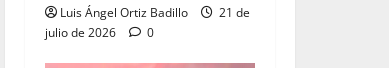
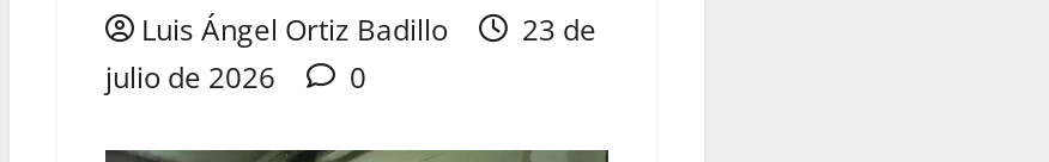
[60,3,250,20] Luis Ángel Ortiz Badillo 21 de -> [141,8,596,49] Luis Ángel Ortiz Badillo 23 de

